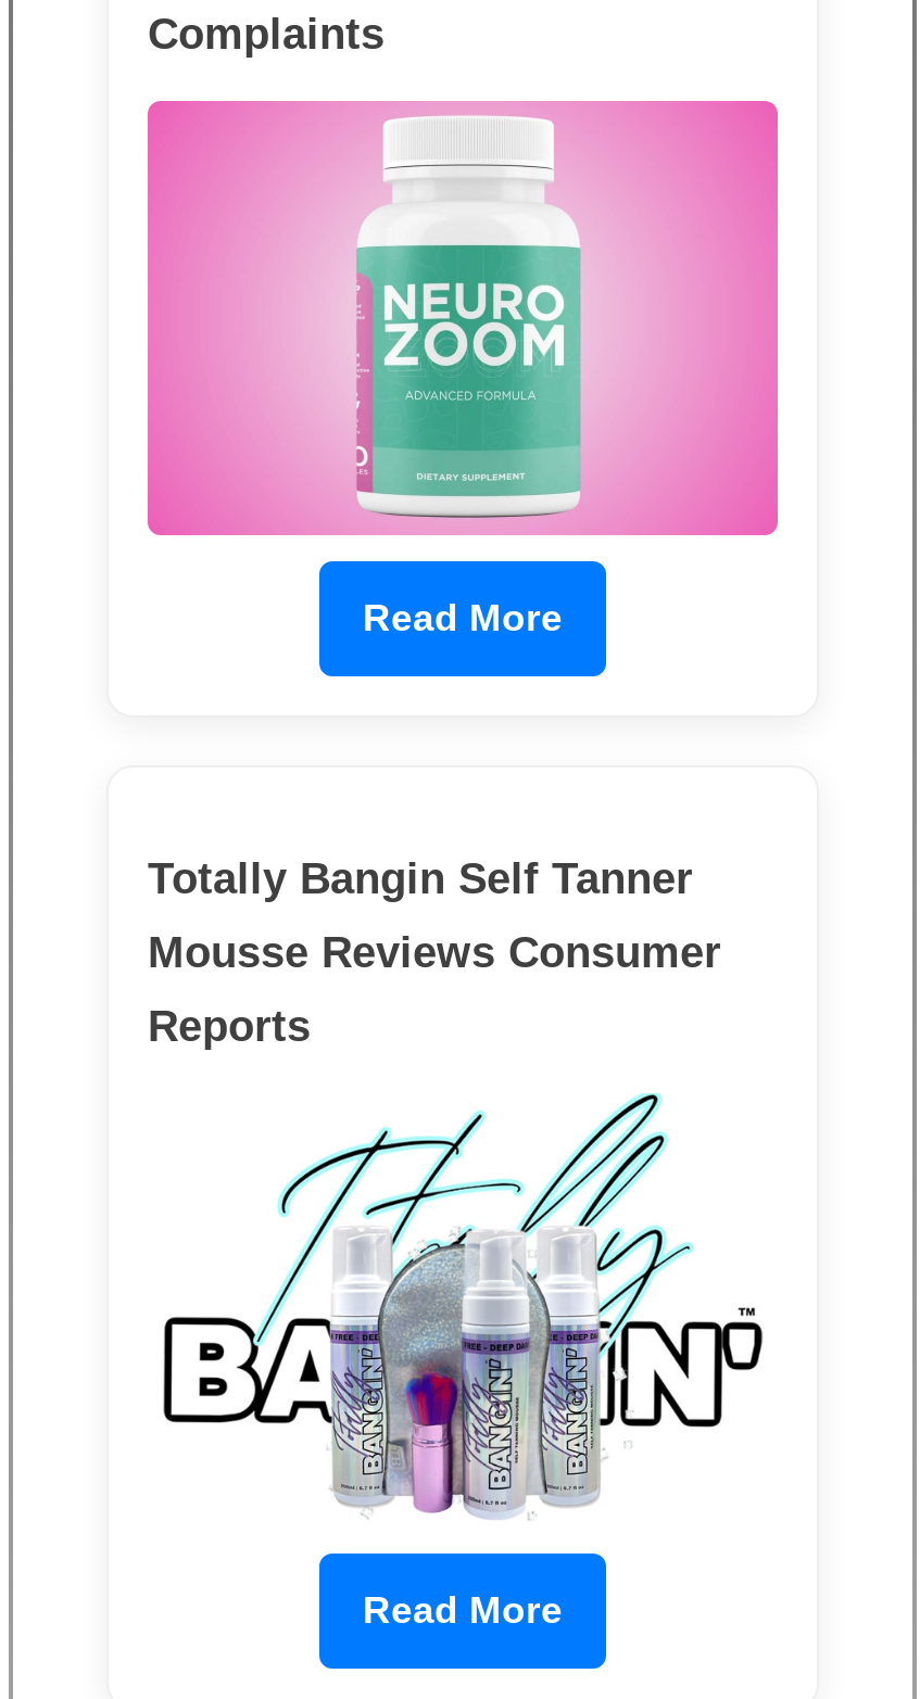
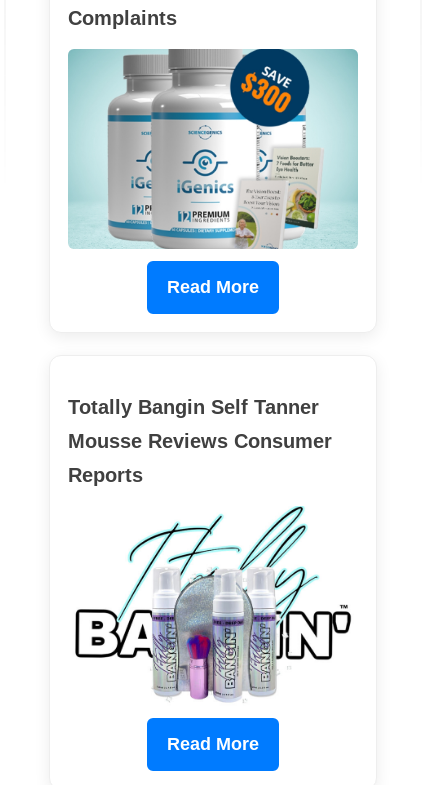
[146,99,780,537] [image] -> [67,48,359,250] [image]

